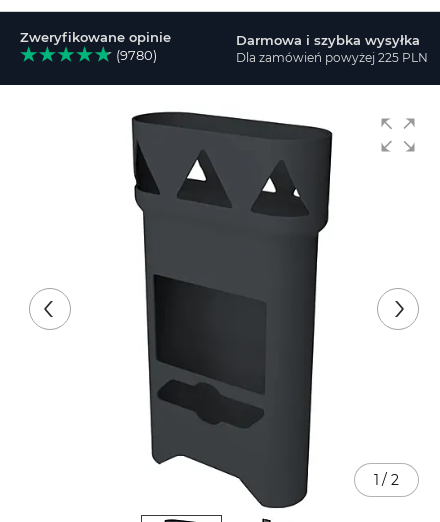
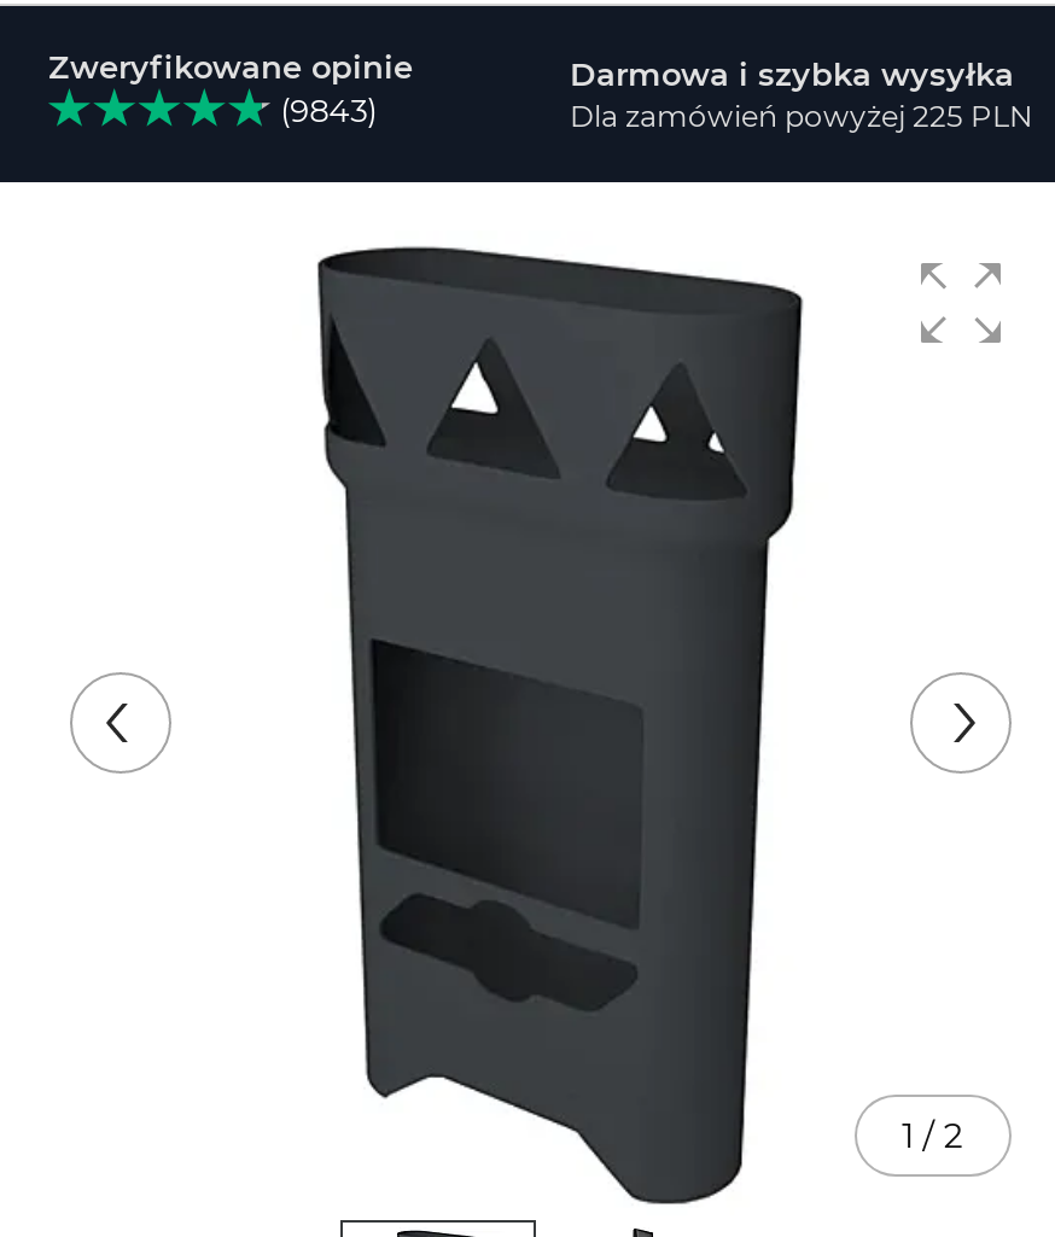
[116,47,157,63] (9780) -> [280,90,377,129] (9843)

